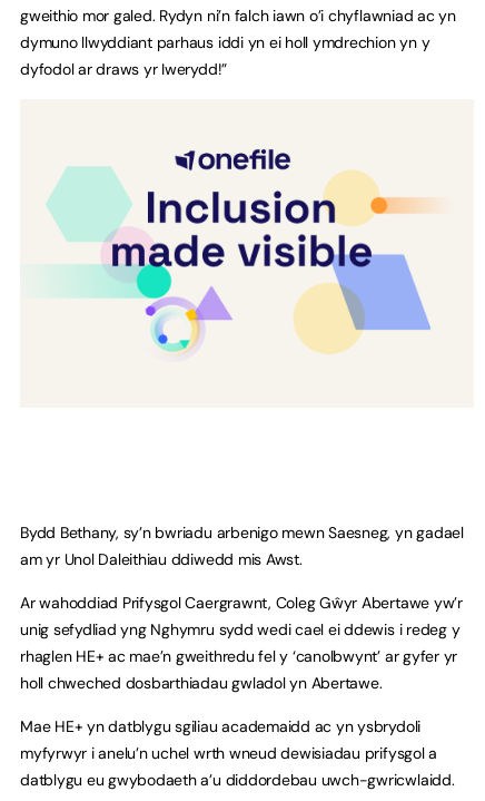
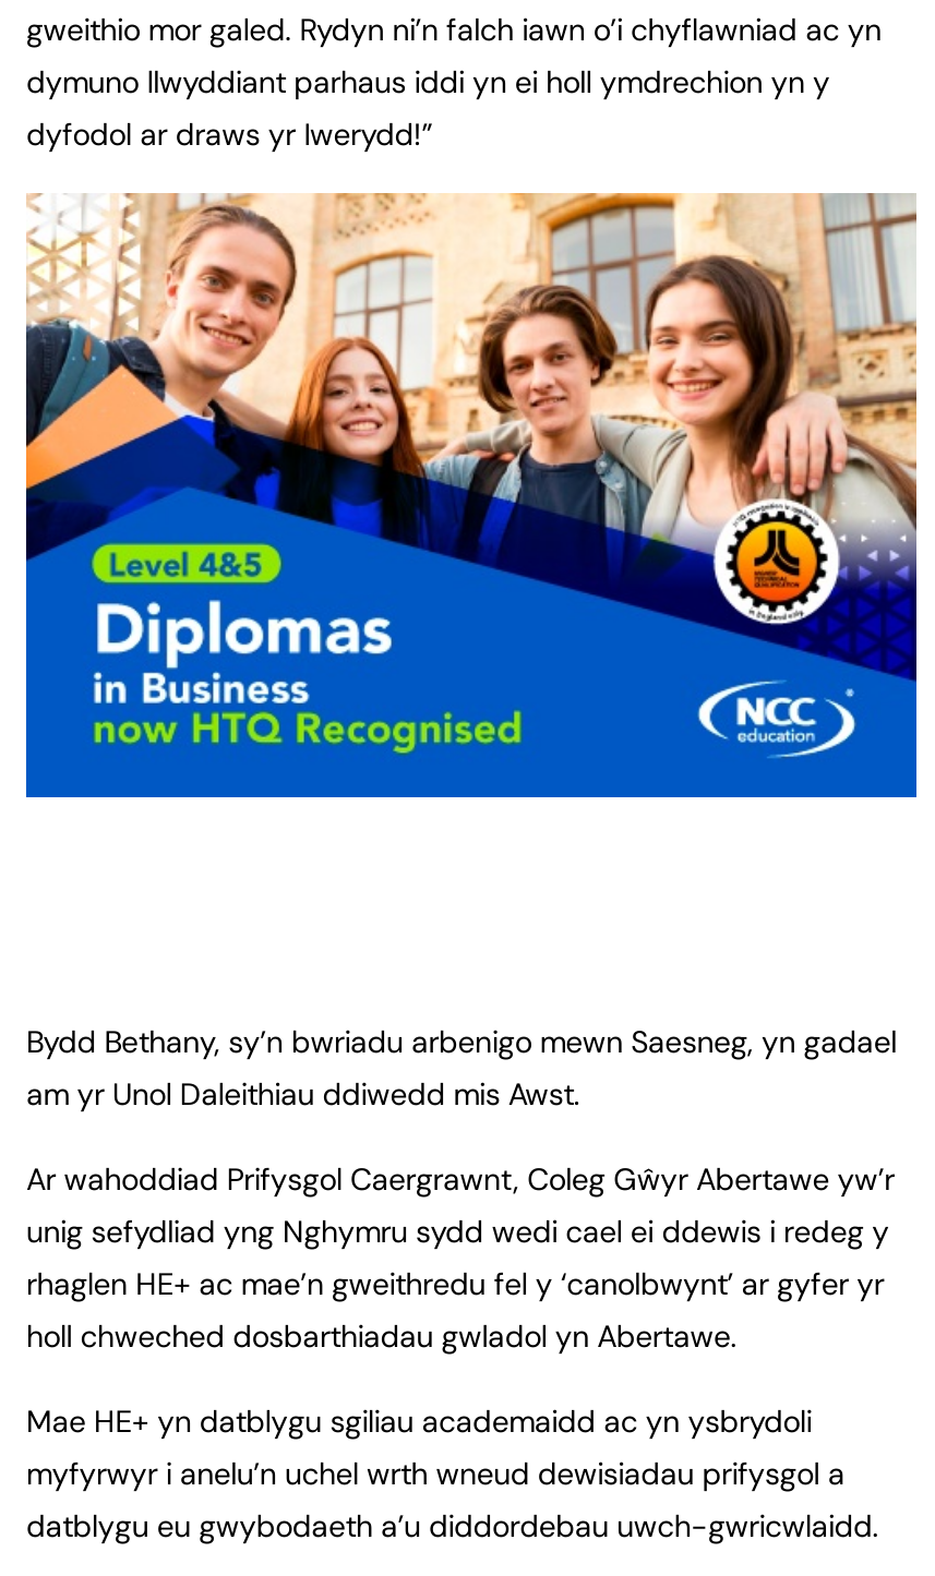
[20,99,474,408] [image] -> [24,191,919,799] [image]

